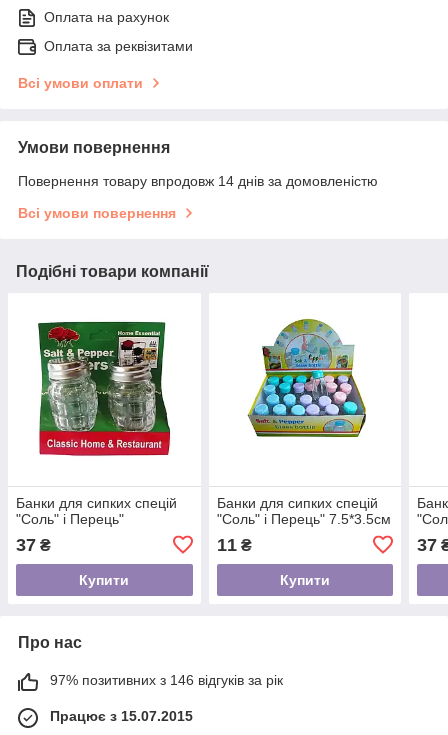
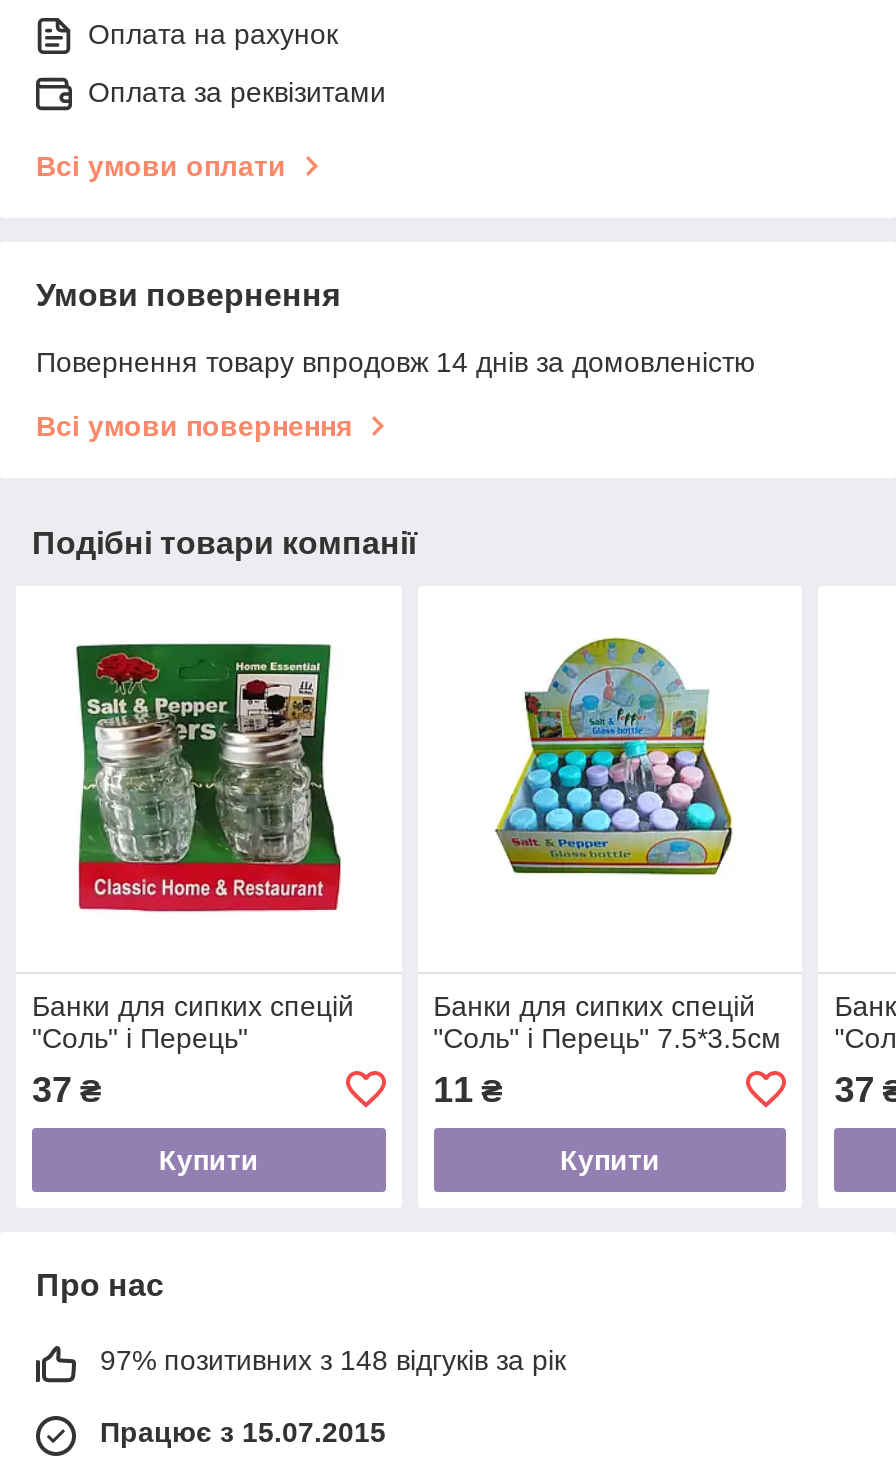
[50,672,283,688] 97% позитивних з 146 відгуків за рік -> [100,1344,566,1376] 97% позитивних з 148 відгуків за рік

